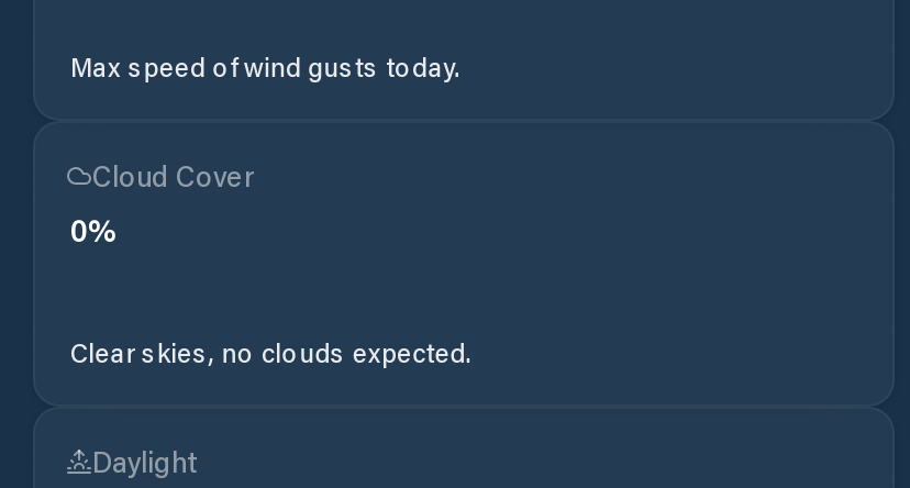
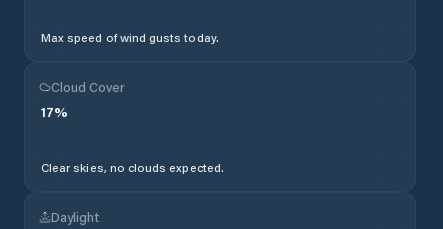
[70,209,119,251] 0% -> [41,102,68,121] 17%

